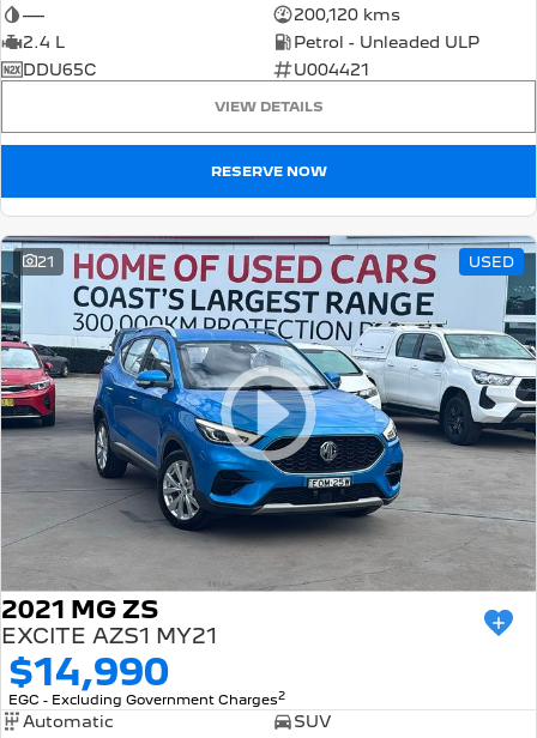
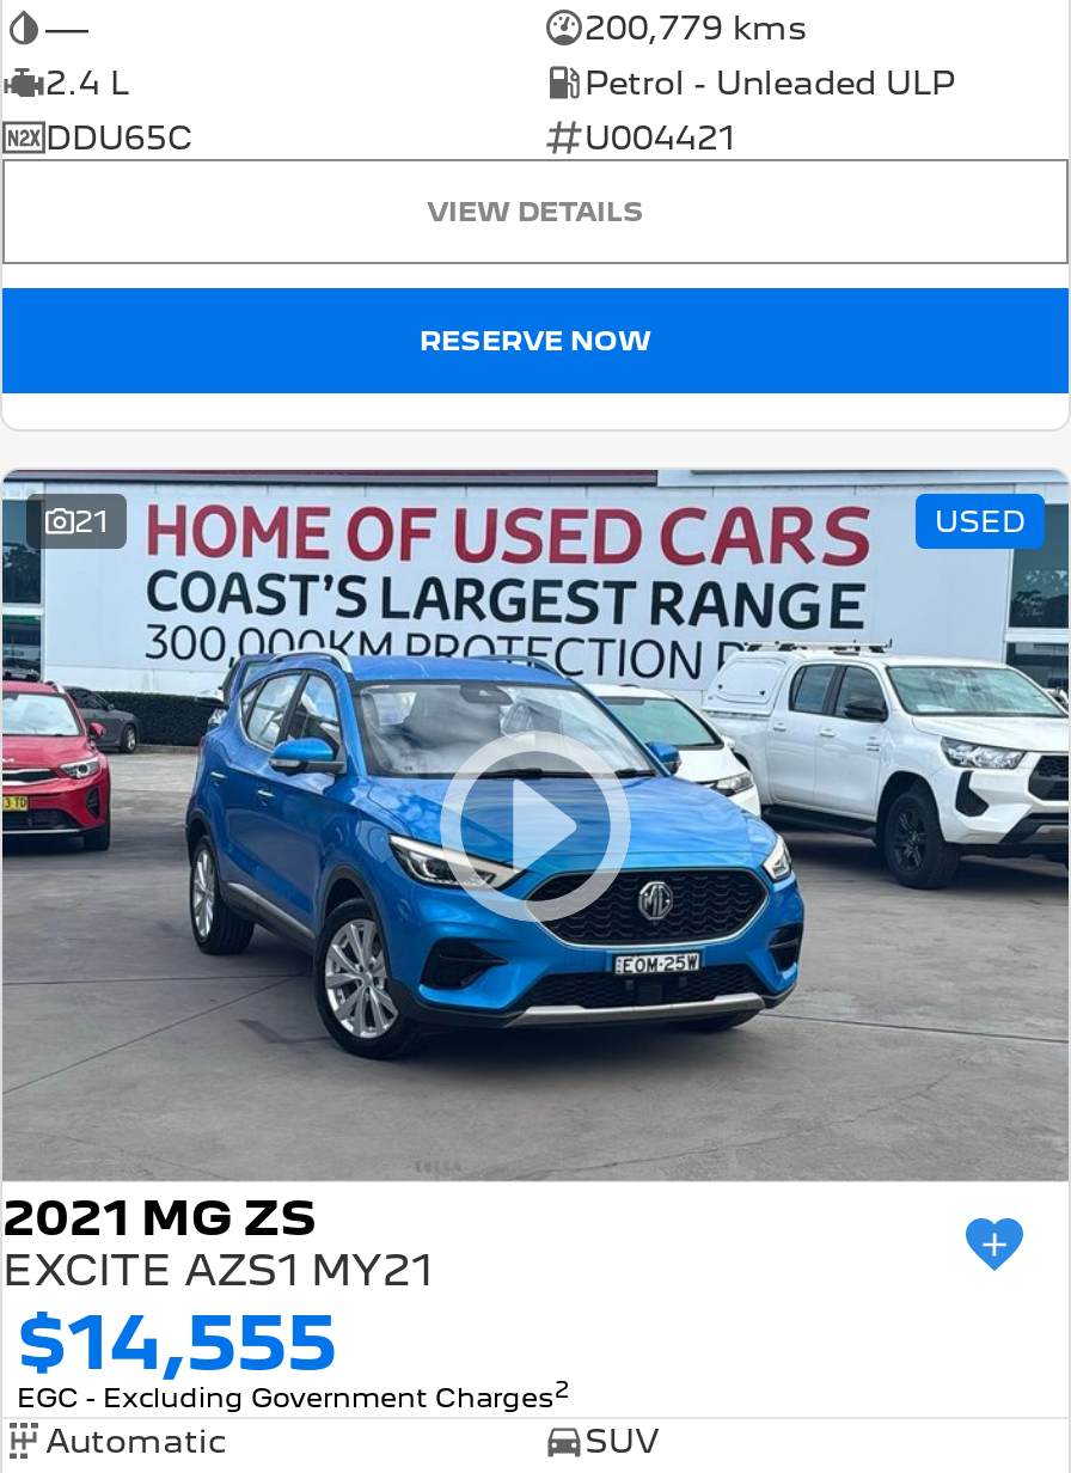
[293,4,400,23] 200,120 kms -> [585,8,807,47] 200,779 kms
[8,649,169,695] $14,990 -> [17,1296,337,1387] $14,555

